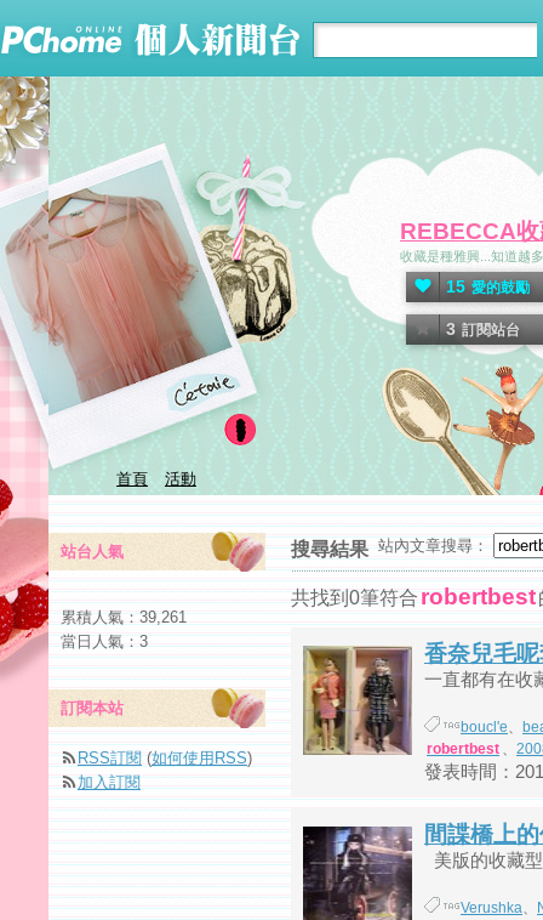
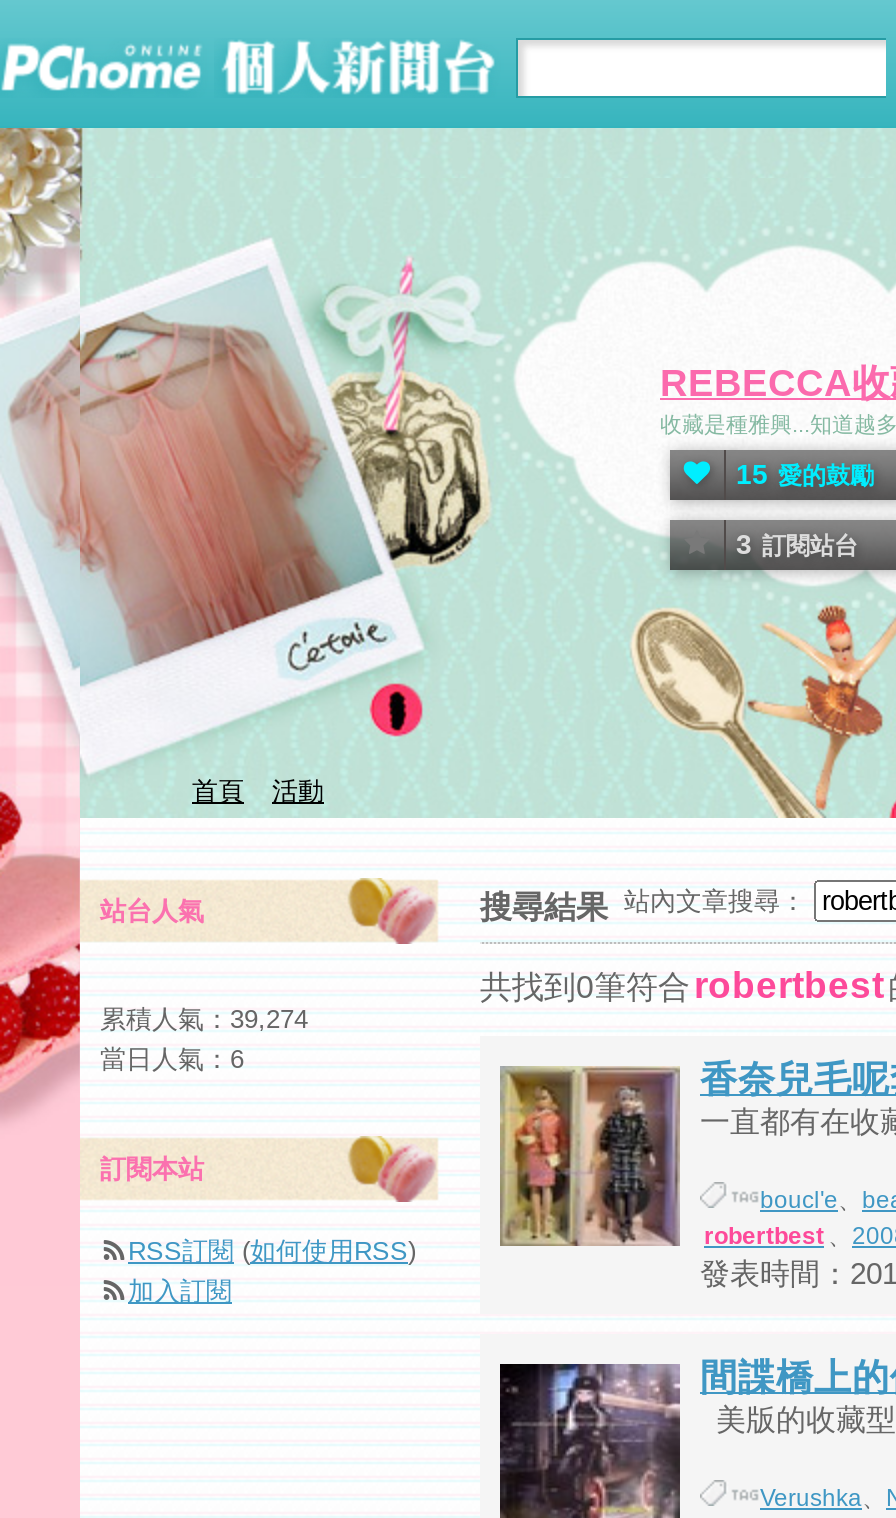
[61,608,187,626] 累積人氣：39,261 -> [100,1004,308,1034] 累積人氣：39,274
[61,632,148,651] 當日人氣：3 -> [100,1044,244,1074] 當日人氣：6

